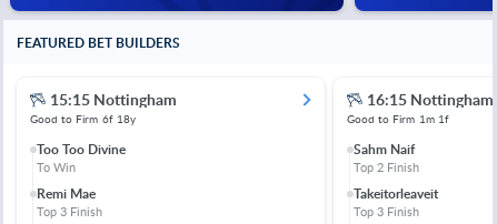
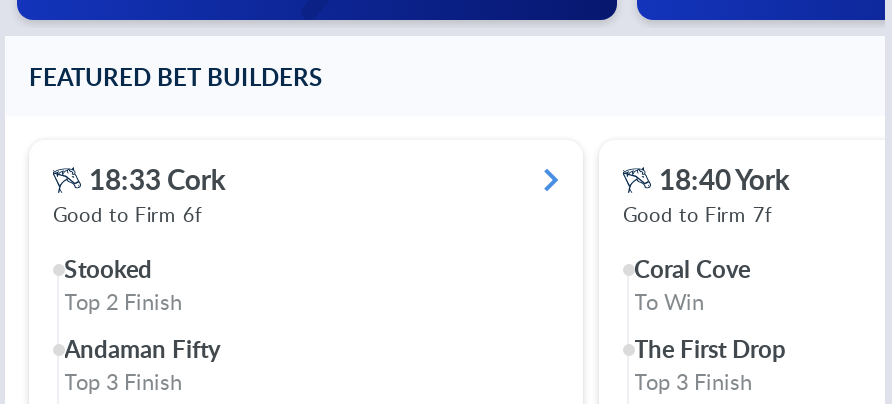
[30,89,177,127] 15:15 Nottingham | Good to Firm 6f 18y -> [53,160,225,228] 18:33 Cork | Good to Firm 6f
[347,89,493,127] 16:15 Nottingham | Good to Firm 1m 1f -> [623,160,789,228] 18:40 York | Good to Firm 7f
[36,140,125,175] Too Too Divine | To Win -> [64,252,182,316] Stooked | Top 2 Finish
[353,140,419,175] Sahm Naif | Top 2 Finish -> [634,252,750,316] Coral Cove | To Win
[36,184,95,203] Remi Mae -> [64,332,220,366] Andaman Fifty
[353,184,438,203] Takeitorleaveit -> [634,332,786,366] The First Drop

